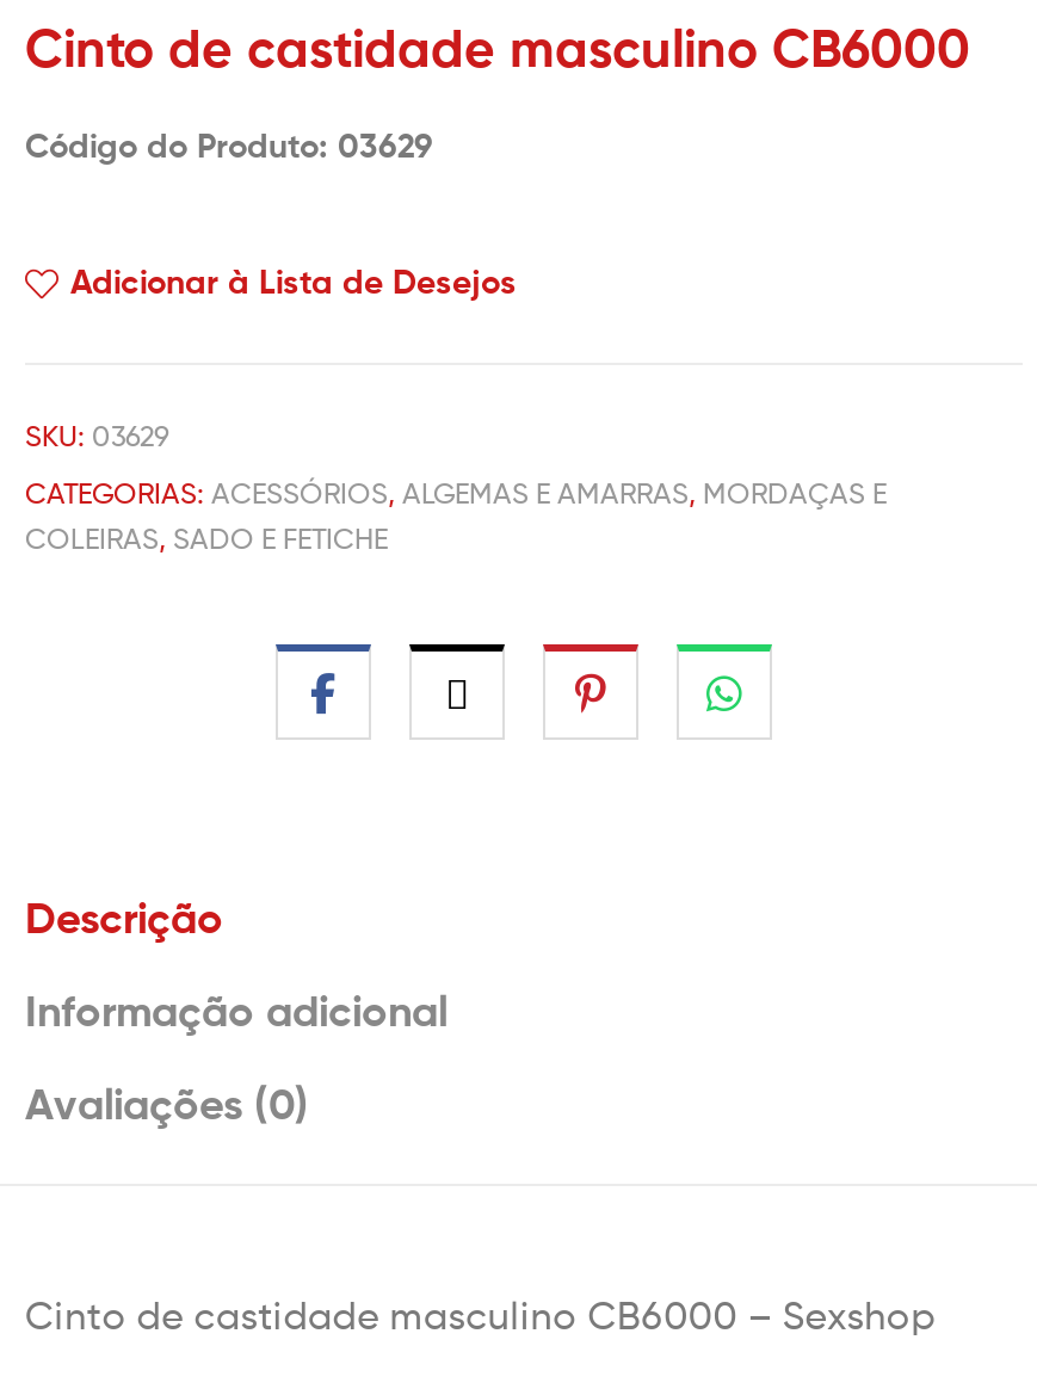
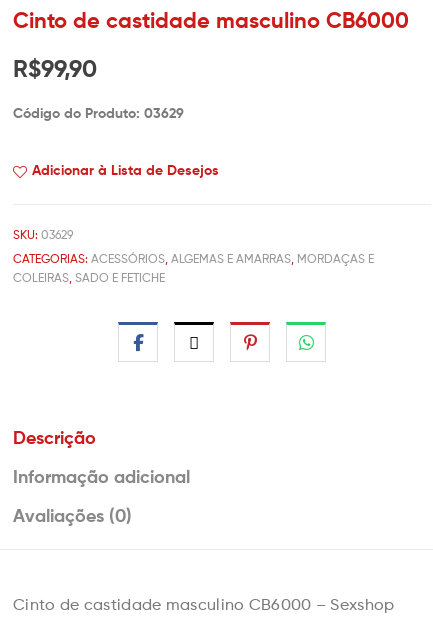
none -> [13,54,97,83] R$99,90

